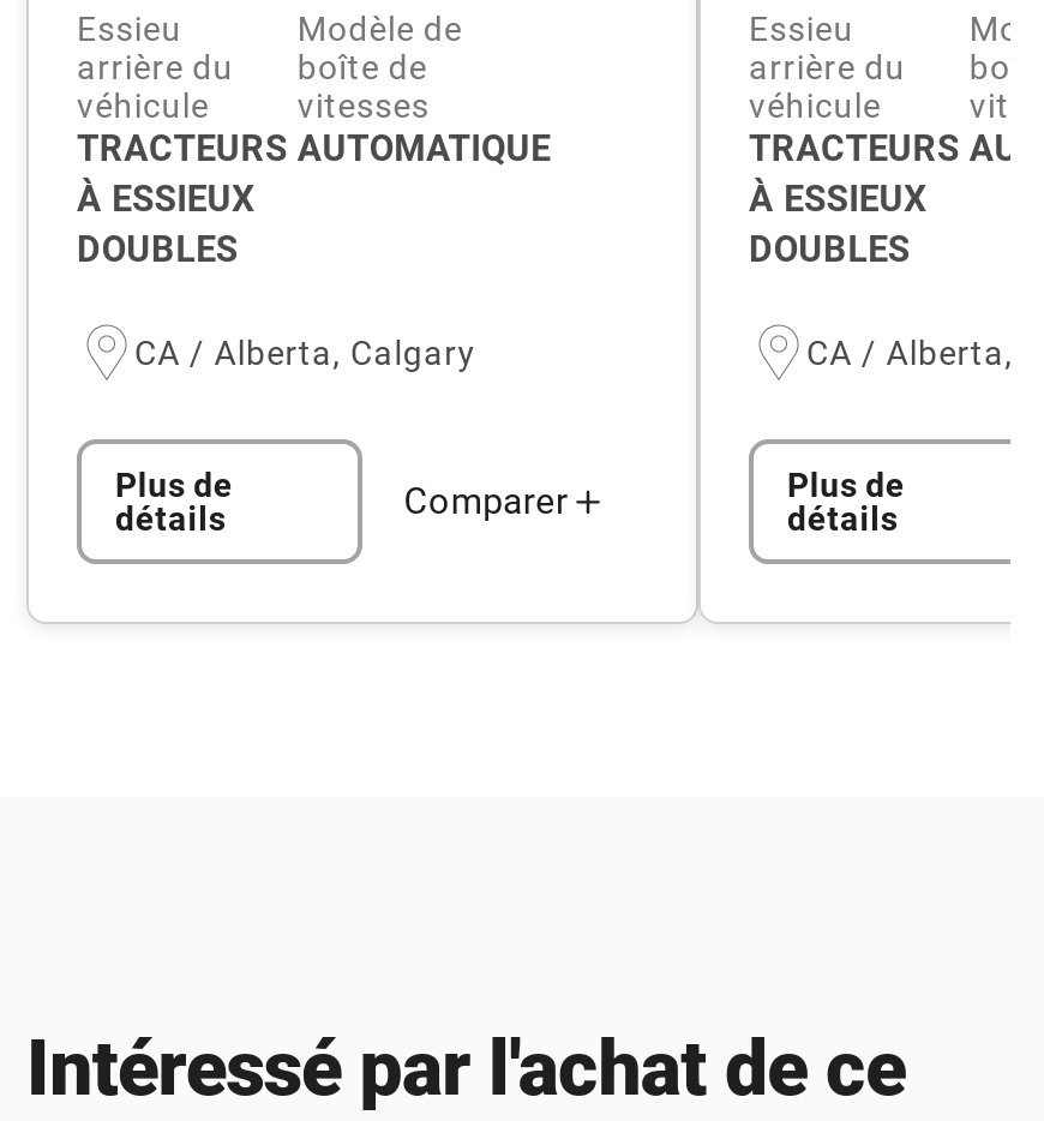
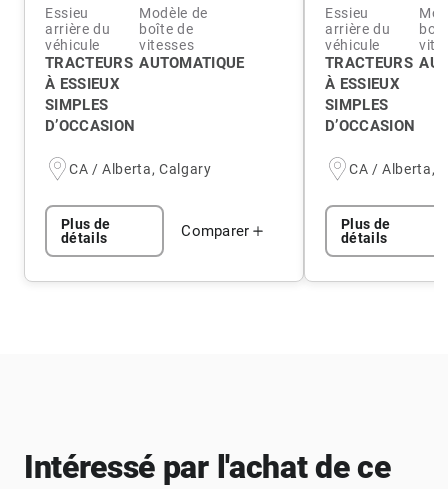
[77,229,238,272] DOUBLES -> [45,96,135,135] SIMPLES | D’OCCASION
[749,229,910,272] DOUBLES -> [325,96,415,135] SIMPLES | D’OCCASION

